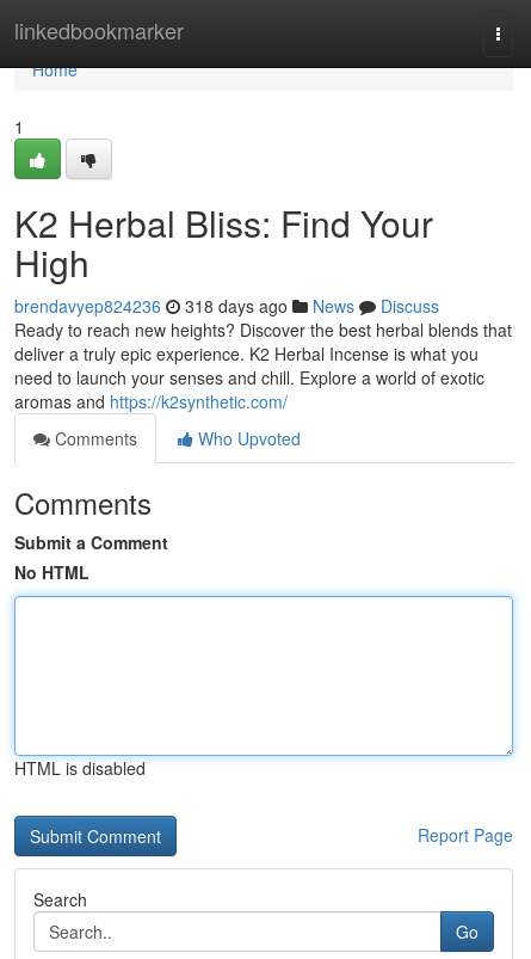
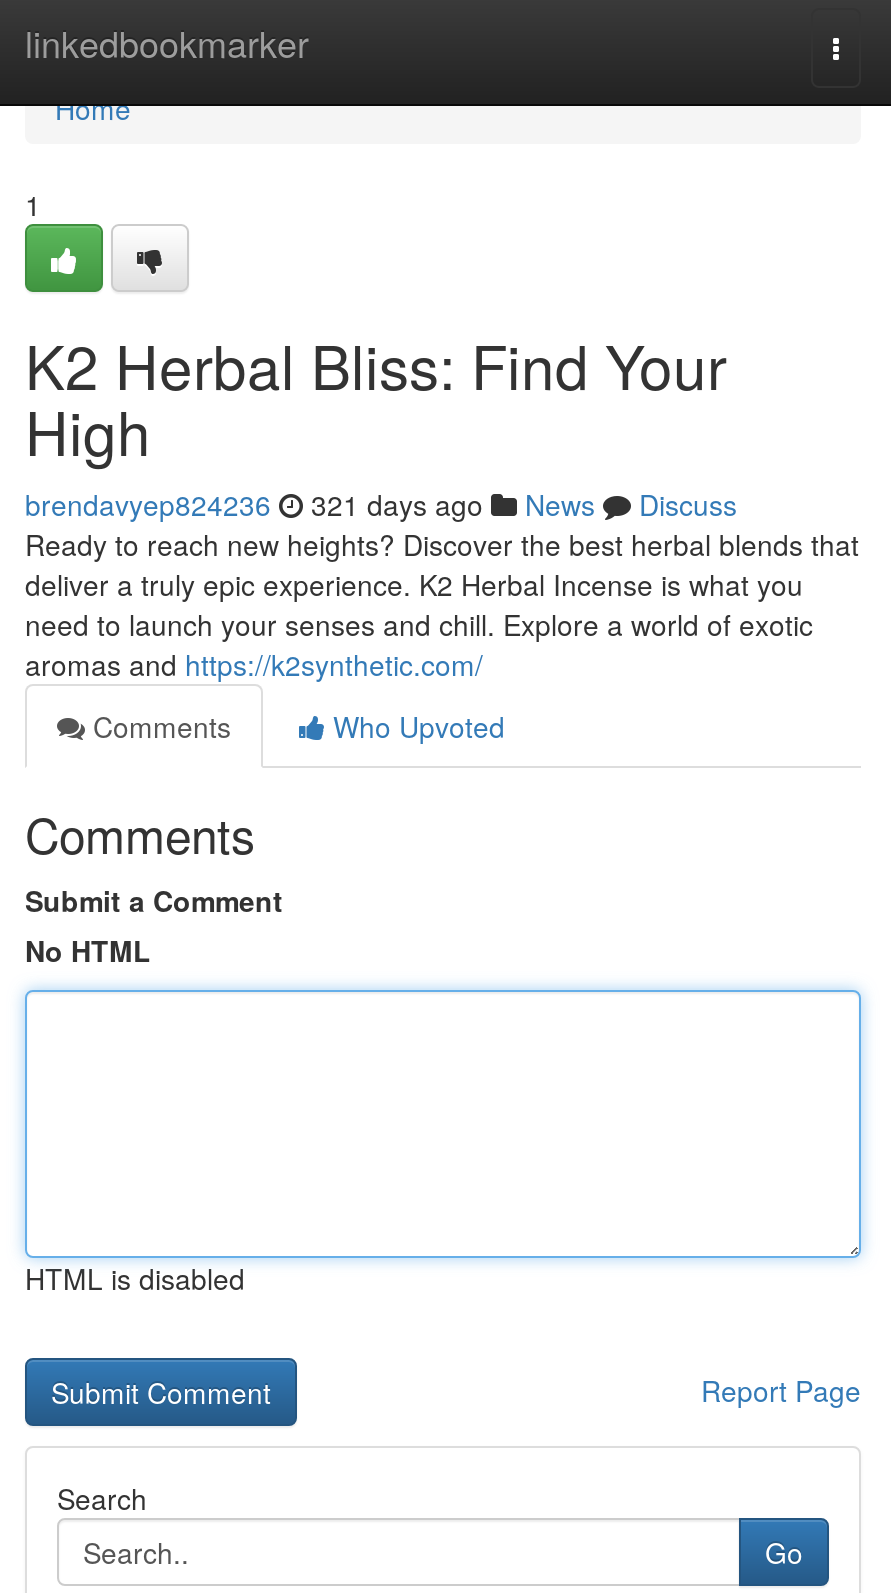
[14,294,439,318] brendavyep824236 318 days ago News Discuss -> [25,484,737,524] brendavyep824236 321 days ago News Discuss

